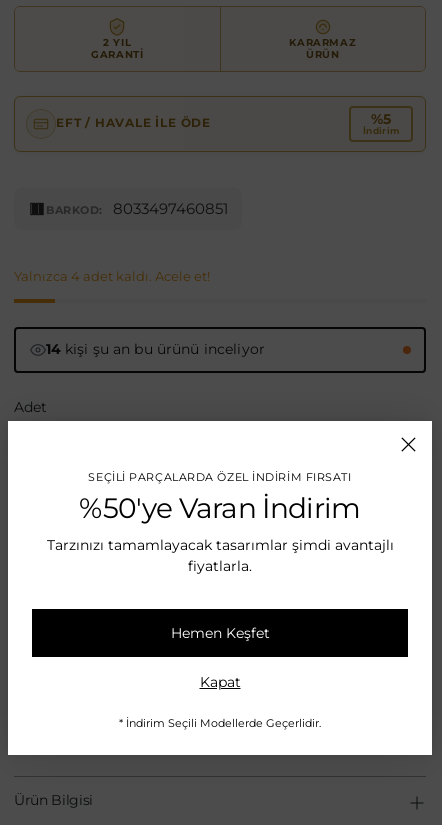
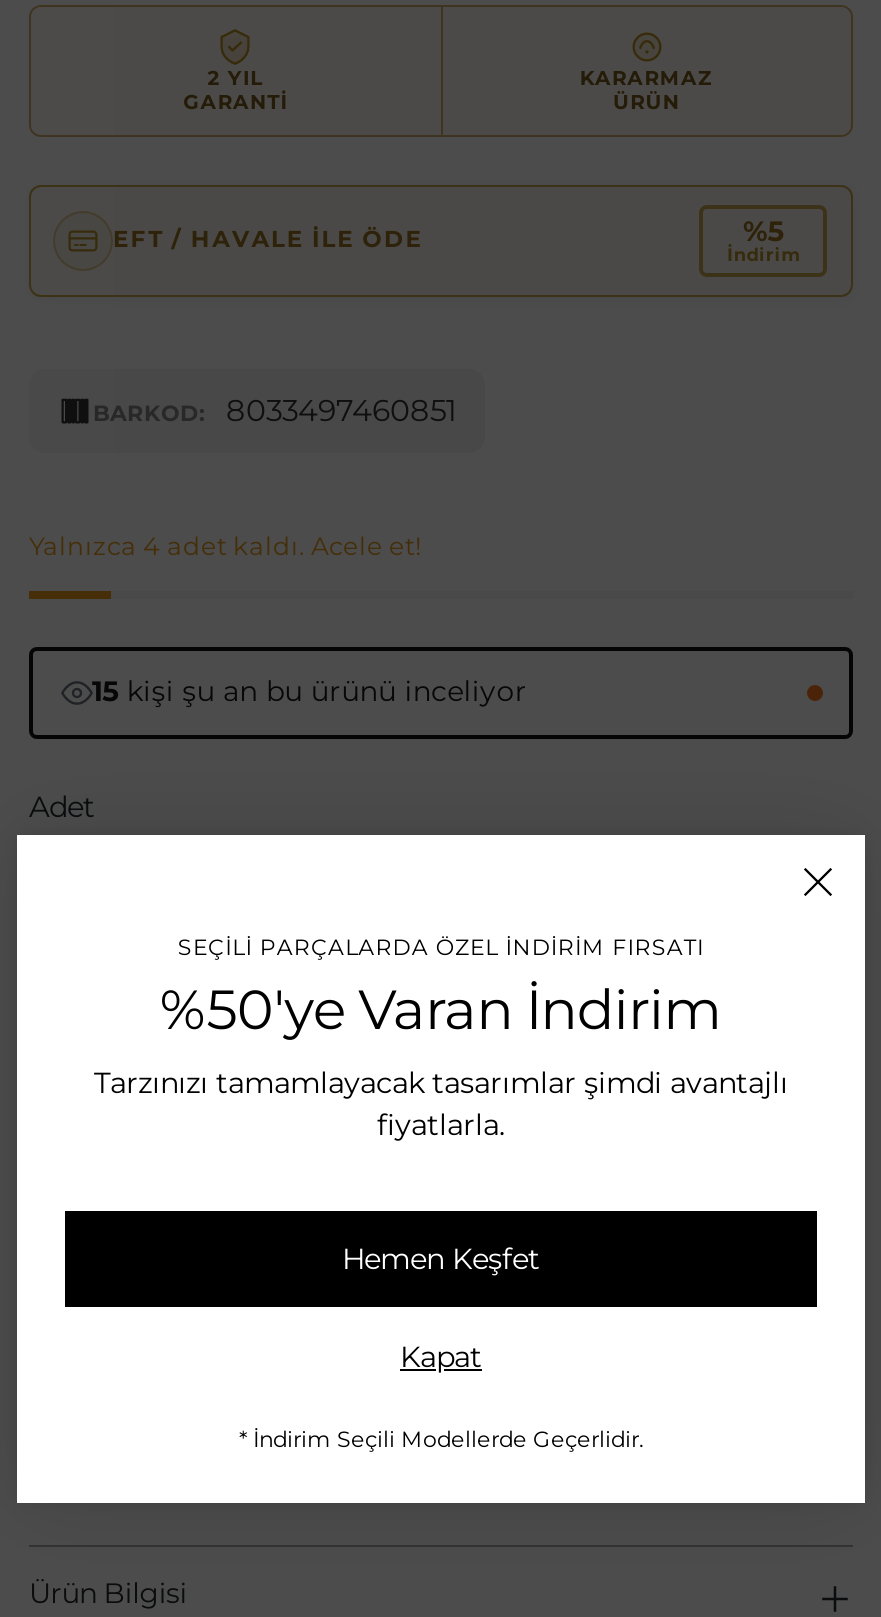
[45,340,265,358] 14 kişi şu an bu ürünü inceliyor -> [92,673,527,709] 15 kişi şu an bu ürünü inceliyor

